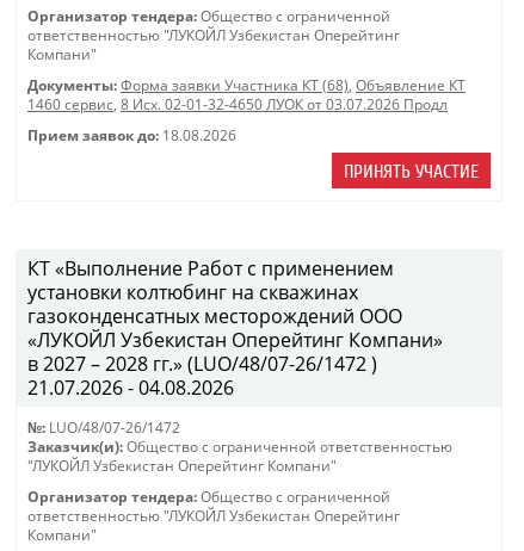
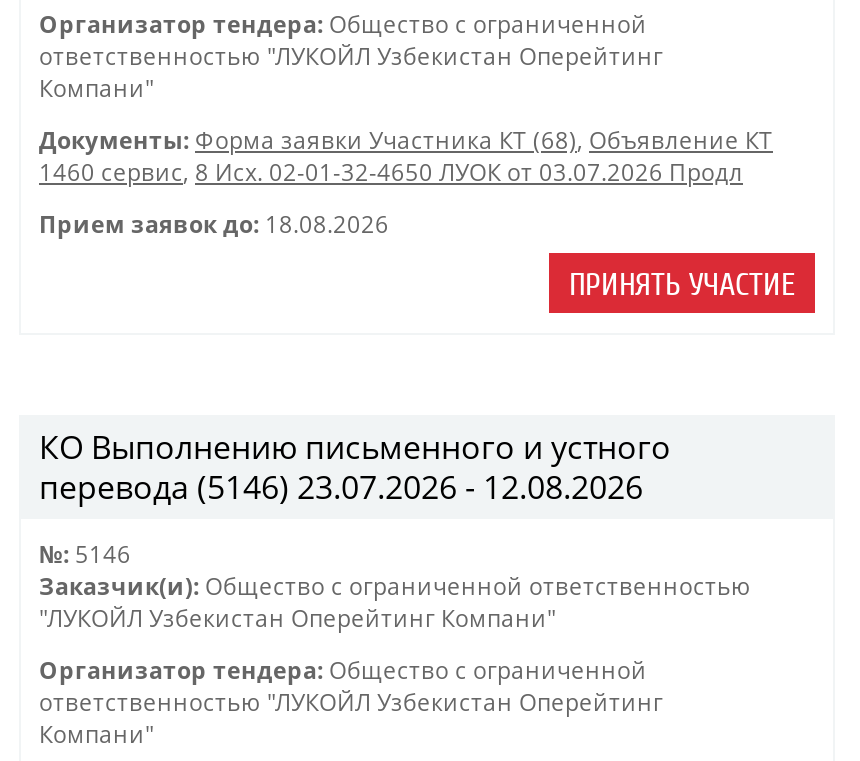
[27,255,443,401] КТ «Выполнение Работ с применением | установки колтюбинг на скважинах | газоконденсатных месторождений ООО | «ЛУКОЙЛ Узбекистан Оперейтинг Компани» | в 2027 – 2028 гг.» (LUO/48/07-26/1472 ) | 21.07.2026 - 04.08.2026 -> [39,425,671,509] КО Выполнению письменного и устного | перевода (5146) 23.07.2026 - 12.08.2026
[27,419,180,437] №: LUO/48/07-26/1472 -> [39,539,131,569] №: 5146

